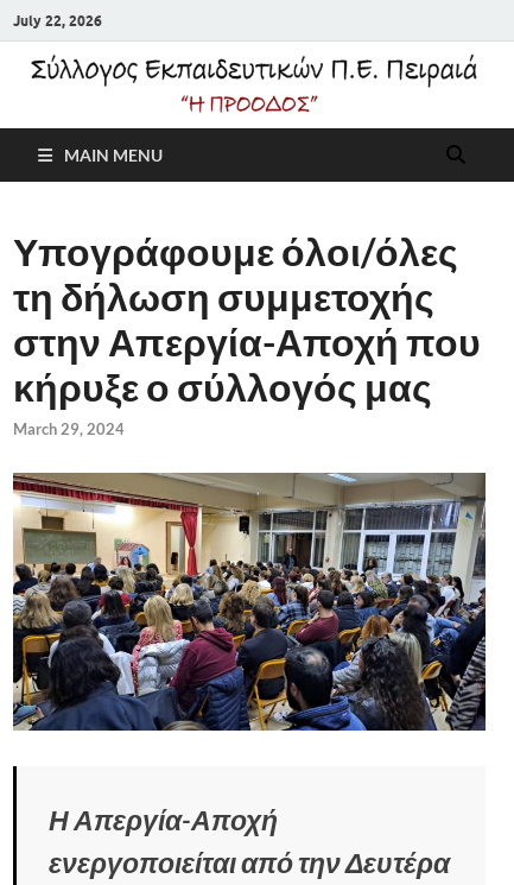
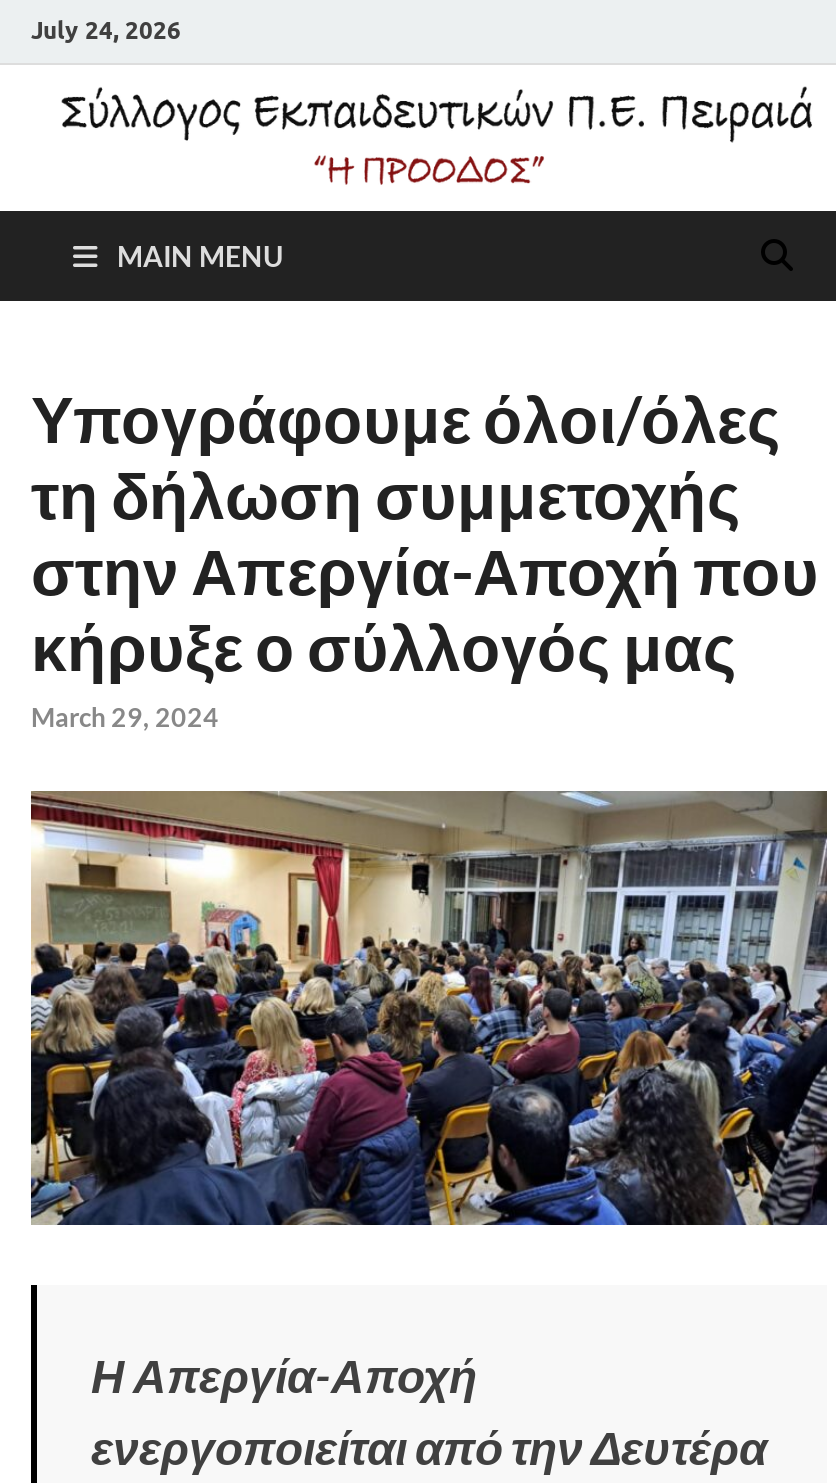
[13,11,102,29] July 22, 2026 -> [31,14,181,44] July 24, 2026

